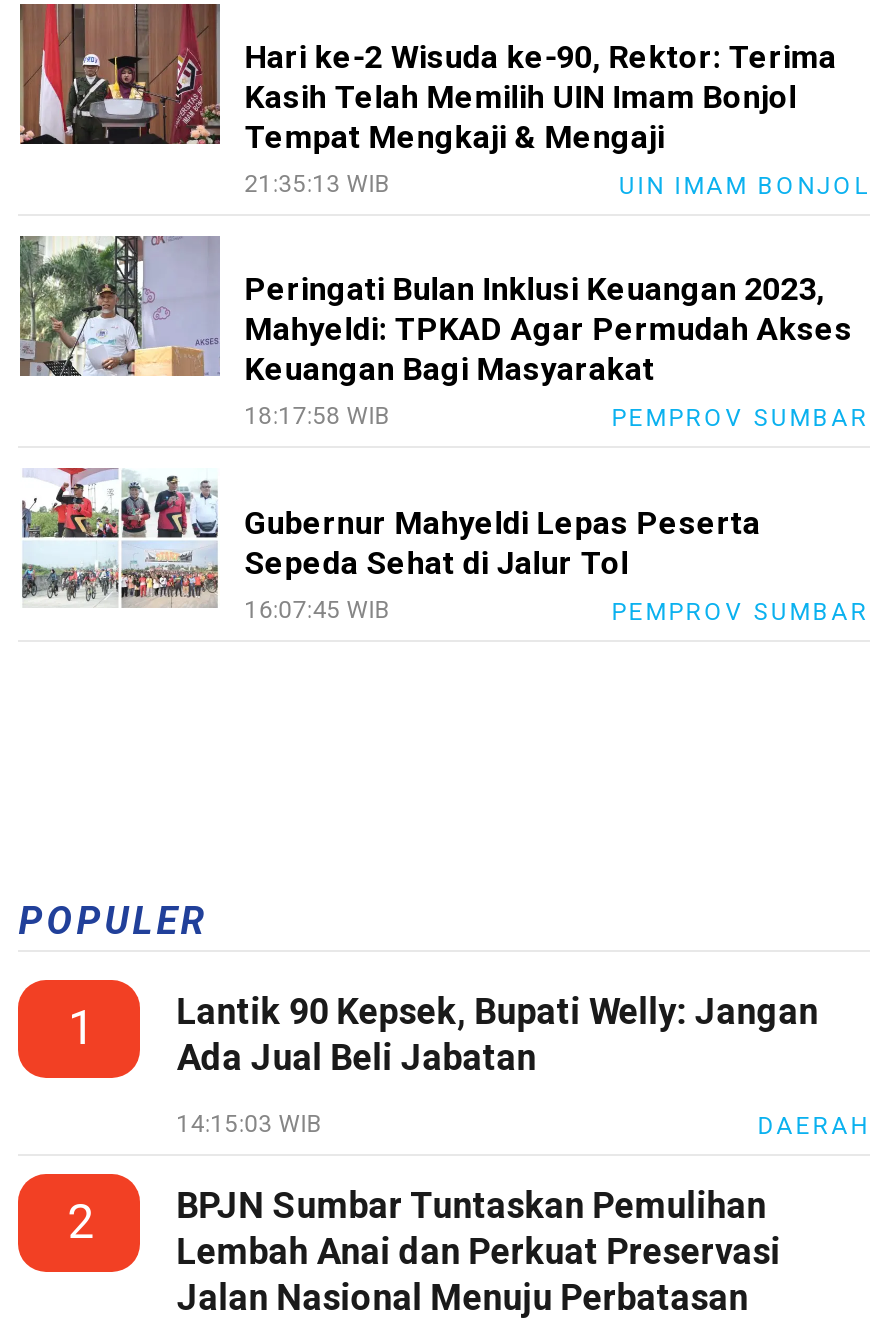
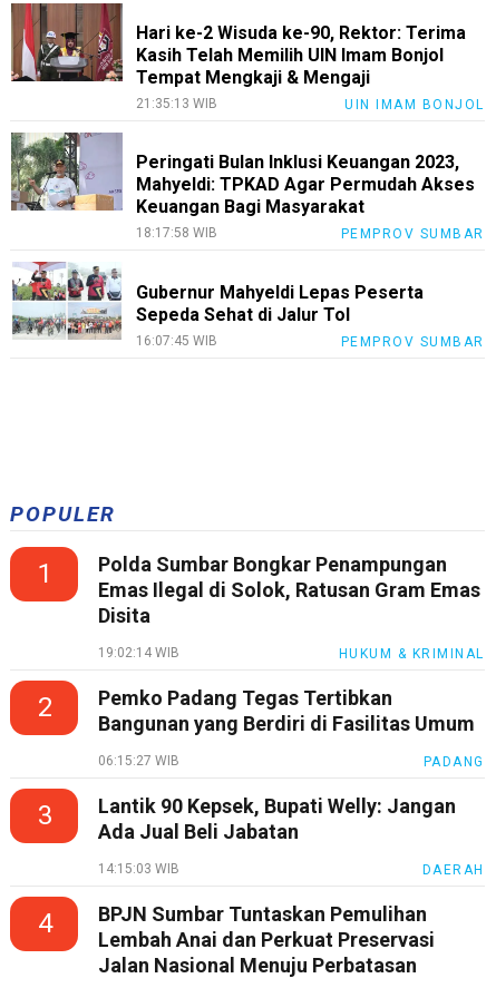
none -> [38,552,485,831] Polda Sumbar Bongkar Penampungan | Emas Ilegal di Solok, Ratusan Gram Emas | Disita | 19:02:14 WIB | HUKUM & KRIMINAL | 2 | Pemko Padang Tegas Tertibkan | Bangunan yang Berdiri di Fasilitas Umum | 06:15:27 WIB | PADANG | 3
[67,1183,766,1249] 2 BPJN Sumbar Tuntaskan Pemulihan -> [38,902,427,939] 4 BPJN Sumbar Tuntaskan Pemulihan

